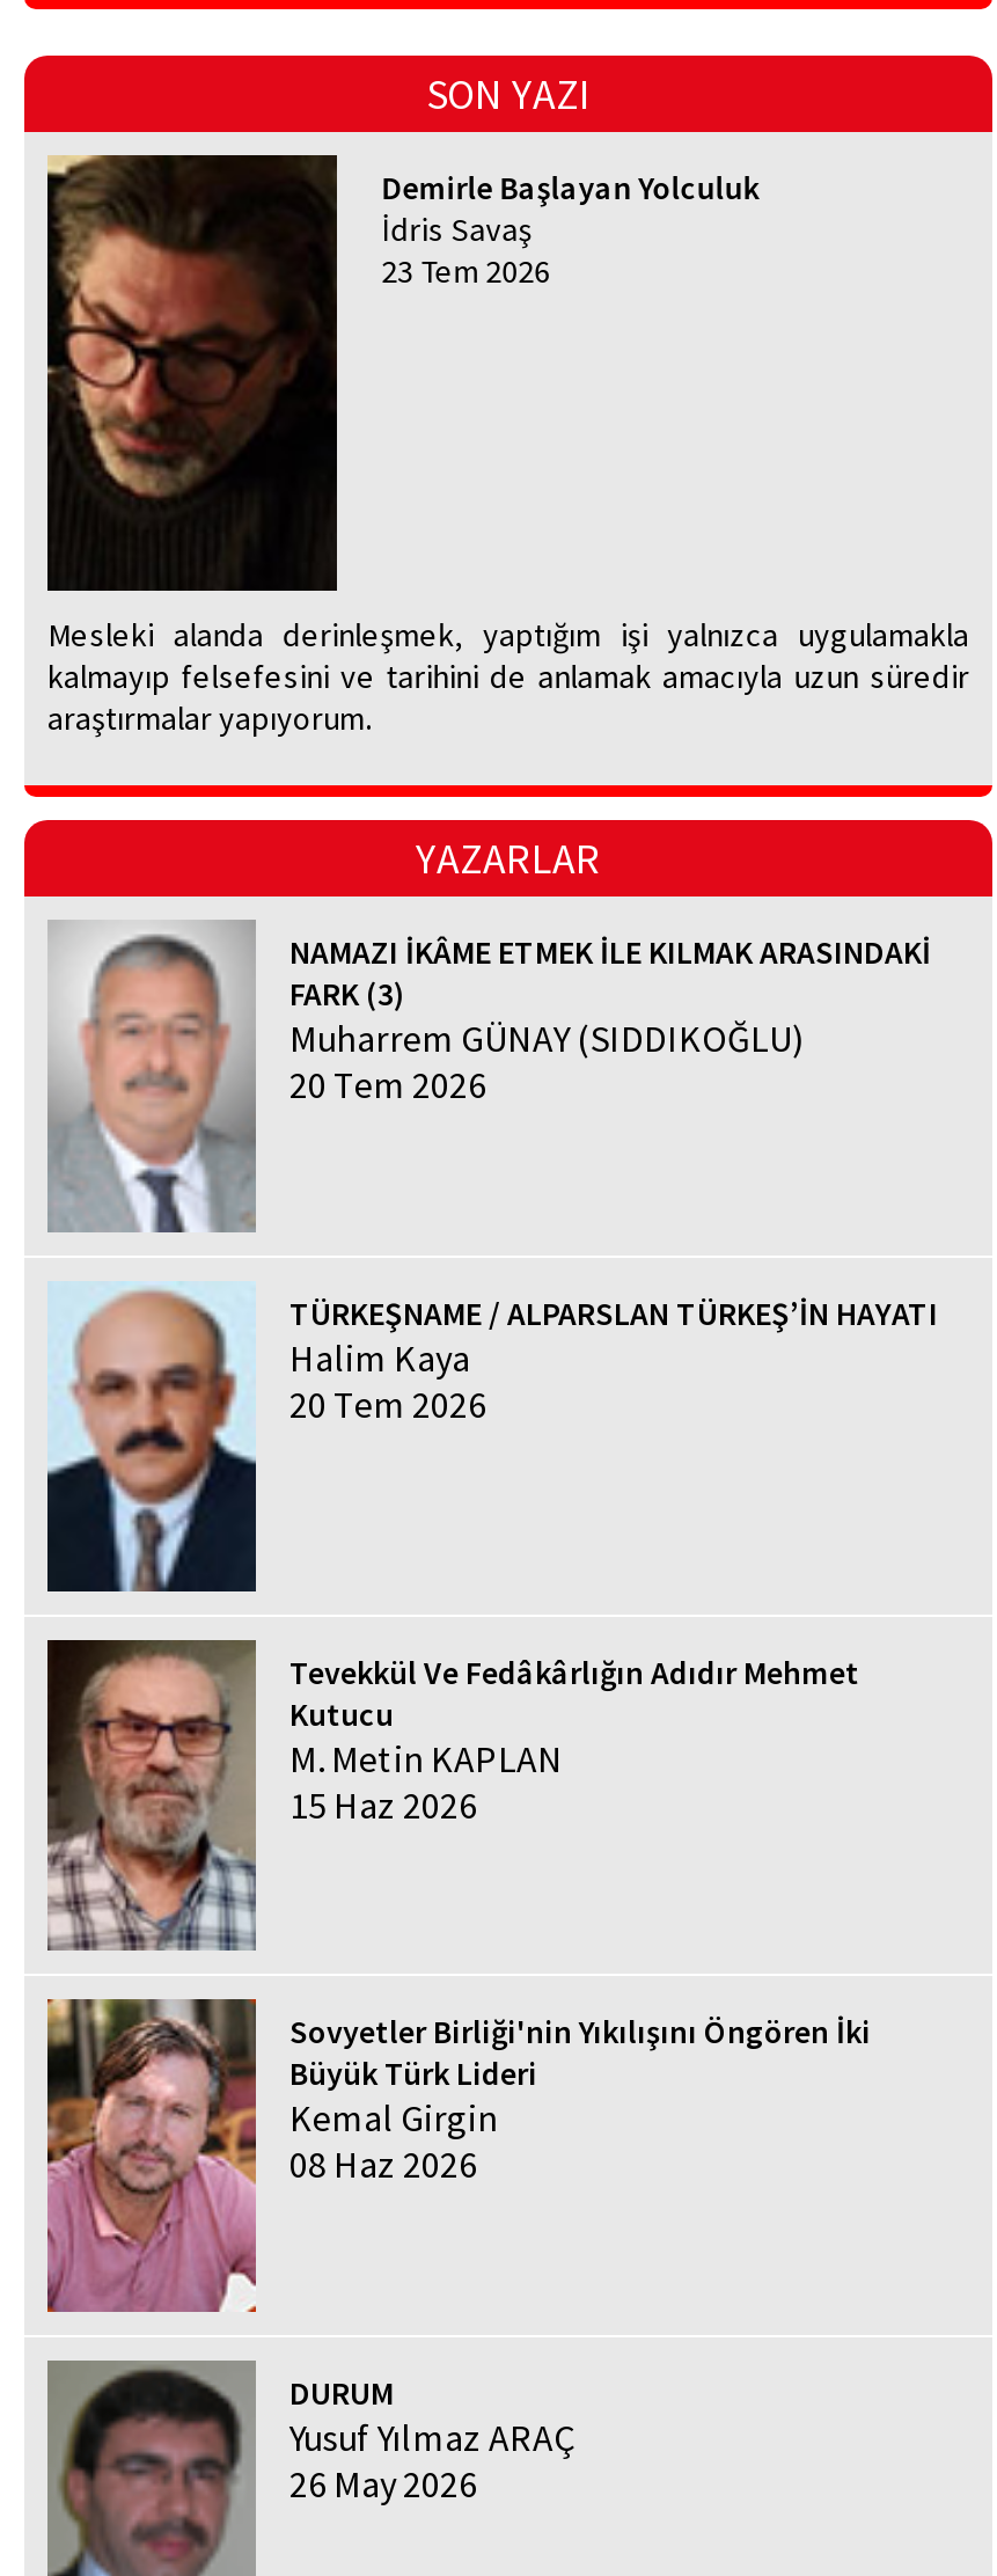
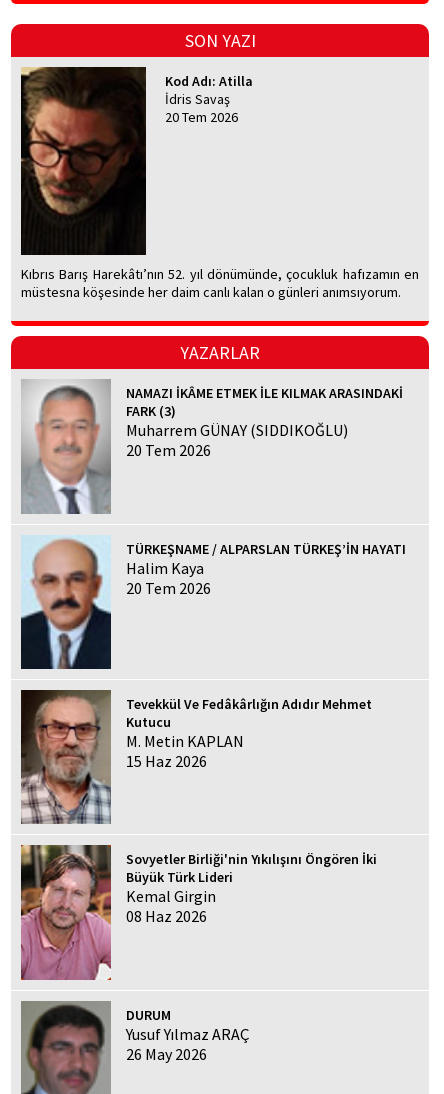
[382,167,759,209] Demirle Başlayan Yolculuk -> [165,72,253,90] Kod Adı: Atilla
[382,251,551,293] 23 Tem 2026 -> [165,108,238,126] 20 Tem 2026
[47,615,969,740] Mesleki alanda derinleşmek, yaptığım işi yalnızca uygulamakla | kalmayıp felsefesini ve tarihini de anlamak amacıyla uzun süredir | araştırmalar yapıyorum. -> [21,265,419,301] Kıbrıs Barış Harekâtı’nın 52. yıl dönümünde, çocukluk hafızamın en | müstesna köşesinde her daim canlı kalan o günleri anımsıyorum.

